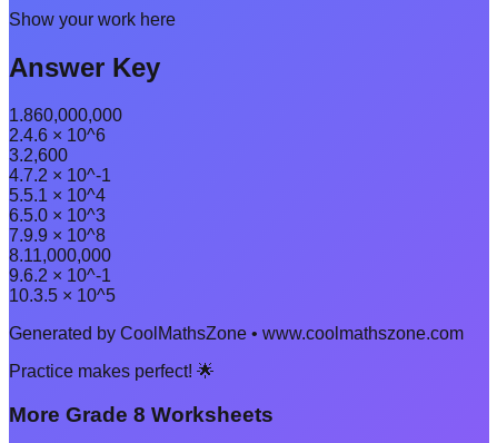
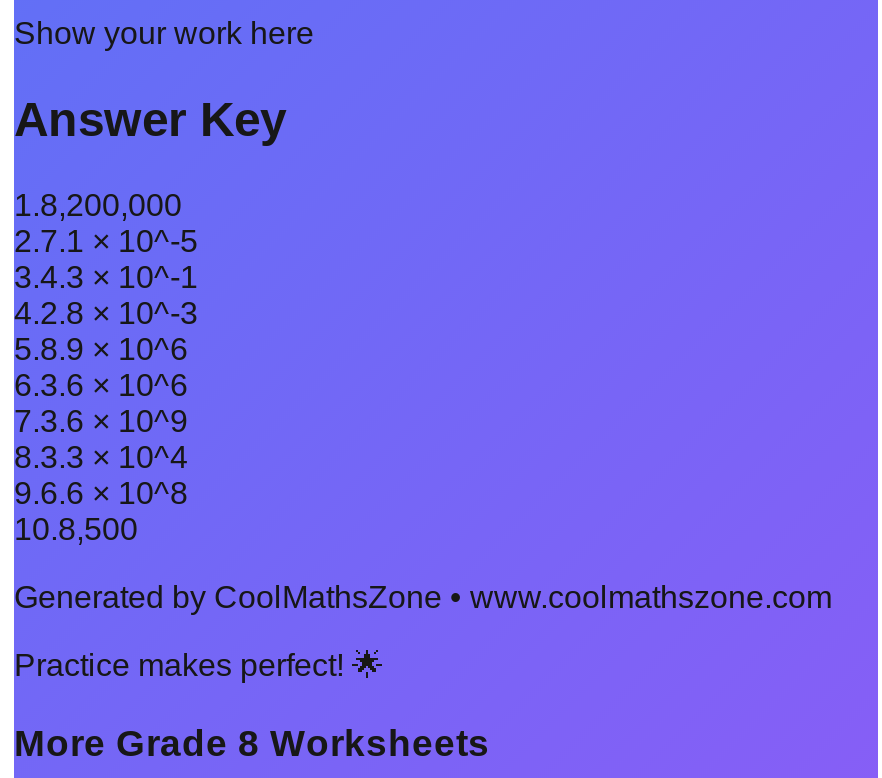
[9,106,122,305] 1.860,000,000 | 2.4.6 × 10^6 | 3.2,600 | 4.7.2 × 10^-1 | 5.5.1 × 10^4 | 6.5.0 × 10^3 | 7.9.9 × 10^8 | 8.11,000,000 | 9.6.2 × 10^-1 | 10.3.5 × 10^5 -> [14,188,198,546] 1.8,200,000 | 2.7.1 × 10^-5 | 3.4.3 × 10^-1 | 4.2.8 × 10^-3 | 5.8.9 × 10^6 | 6.3.6 × 10^6 | 7.3.6 × 10^9 | 8.3.3 × 10^4 | 9.6.6 × 10^8 | 10.8,500

